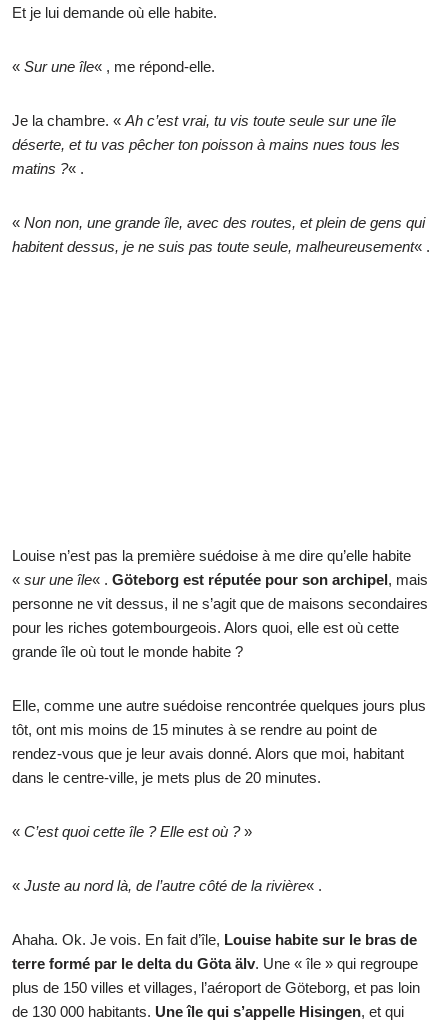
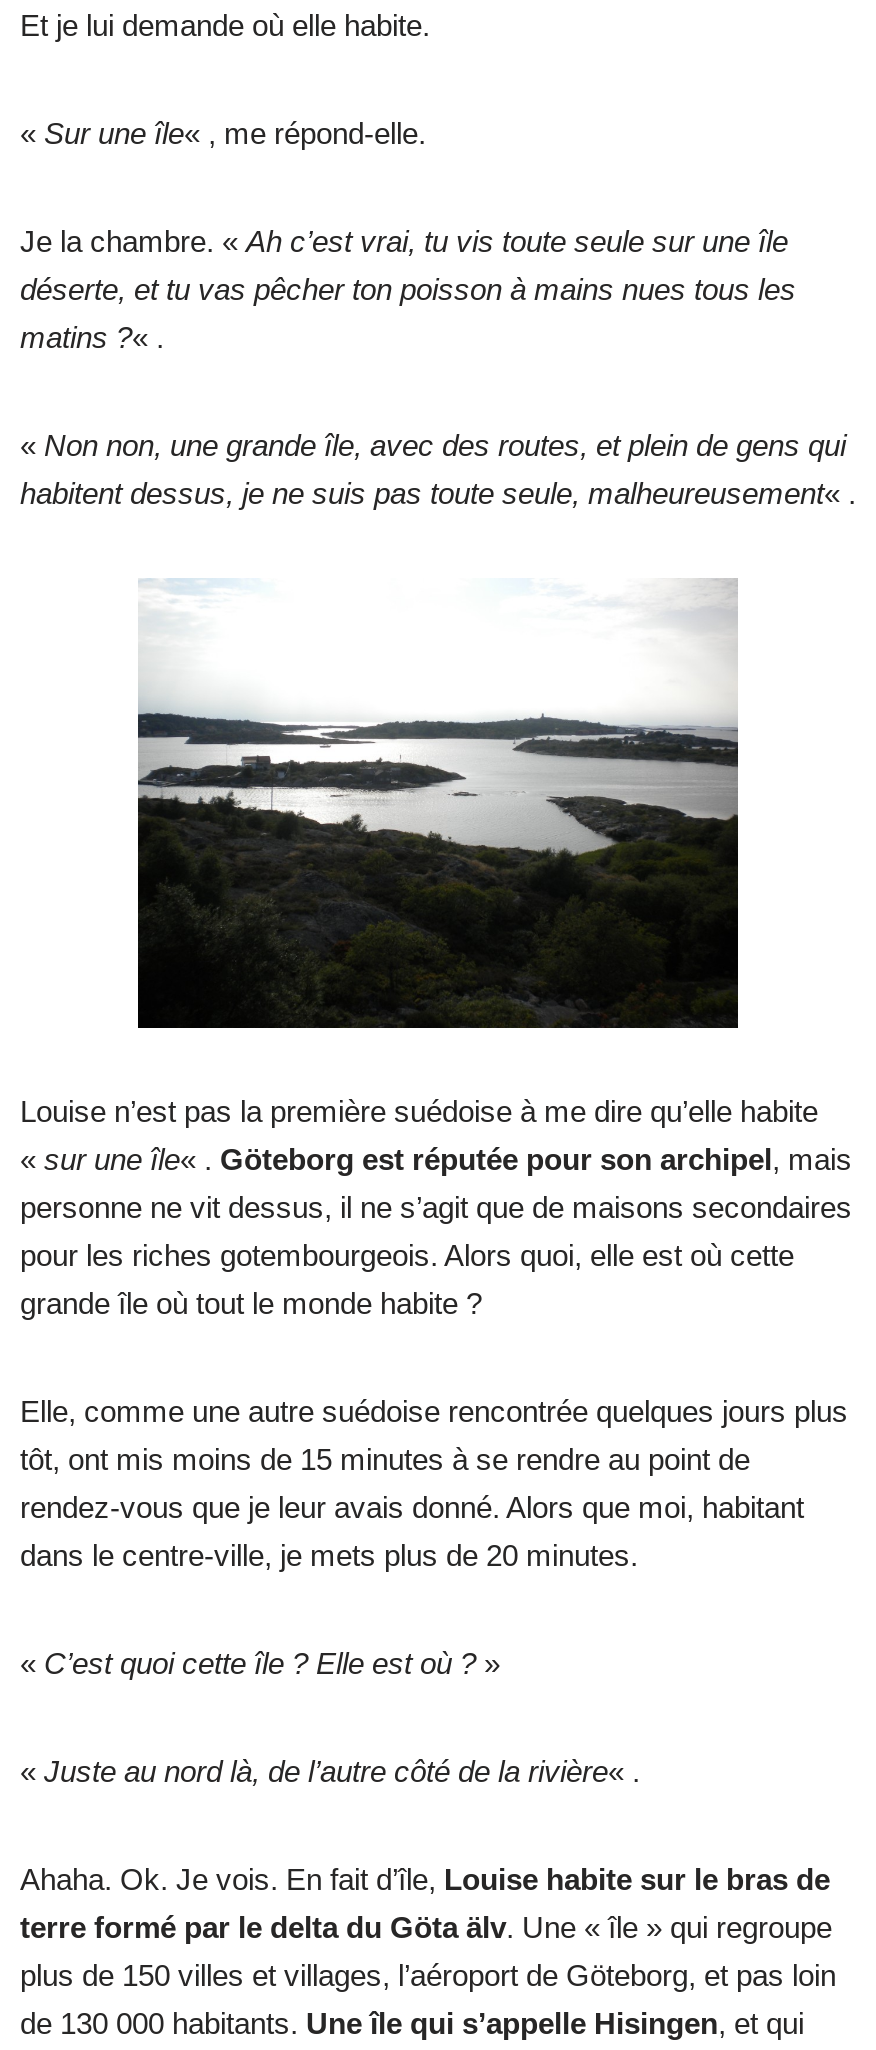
none -> [136,578,740,1030] [image]

